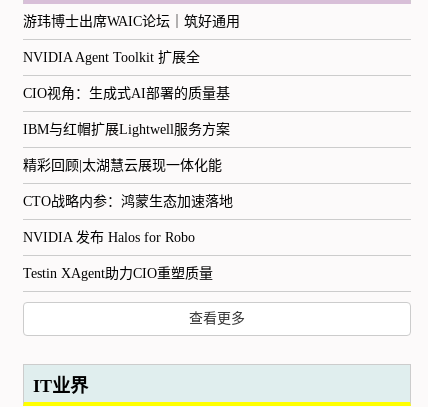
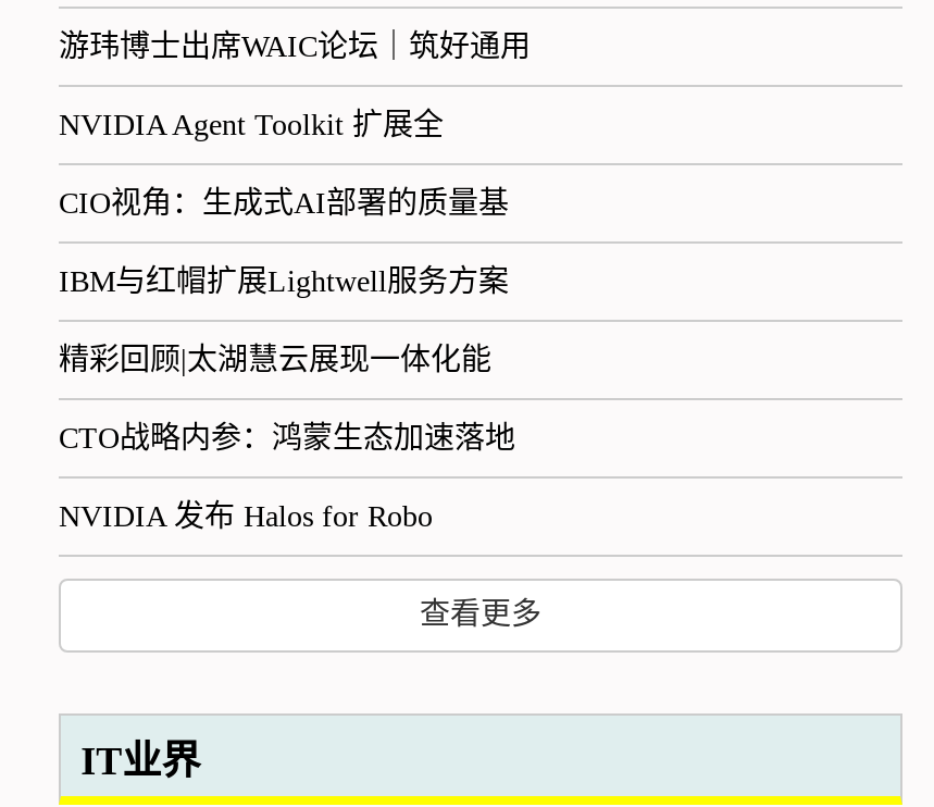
[23,265,213,280] Testin XAgent助力CIO重塑质量 -> none

